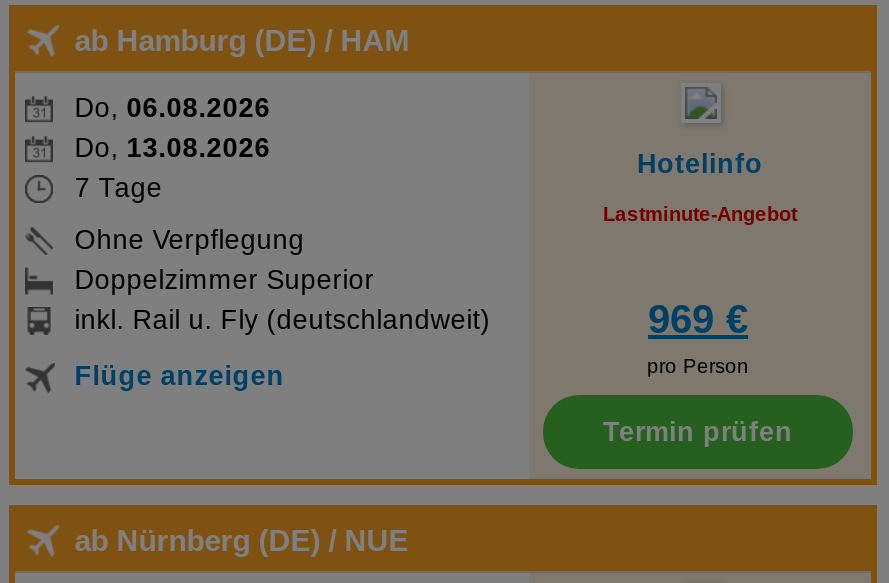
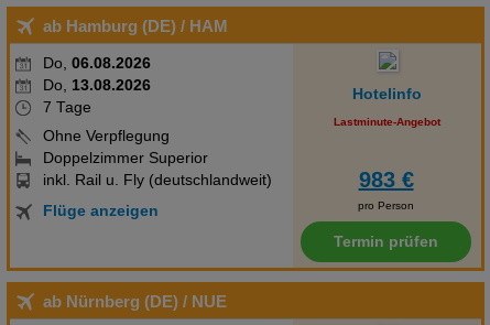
[648,298,748,342] 969 € -> [358,168,413,192] 983 €

